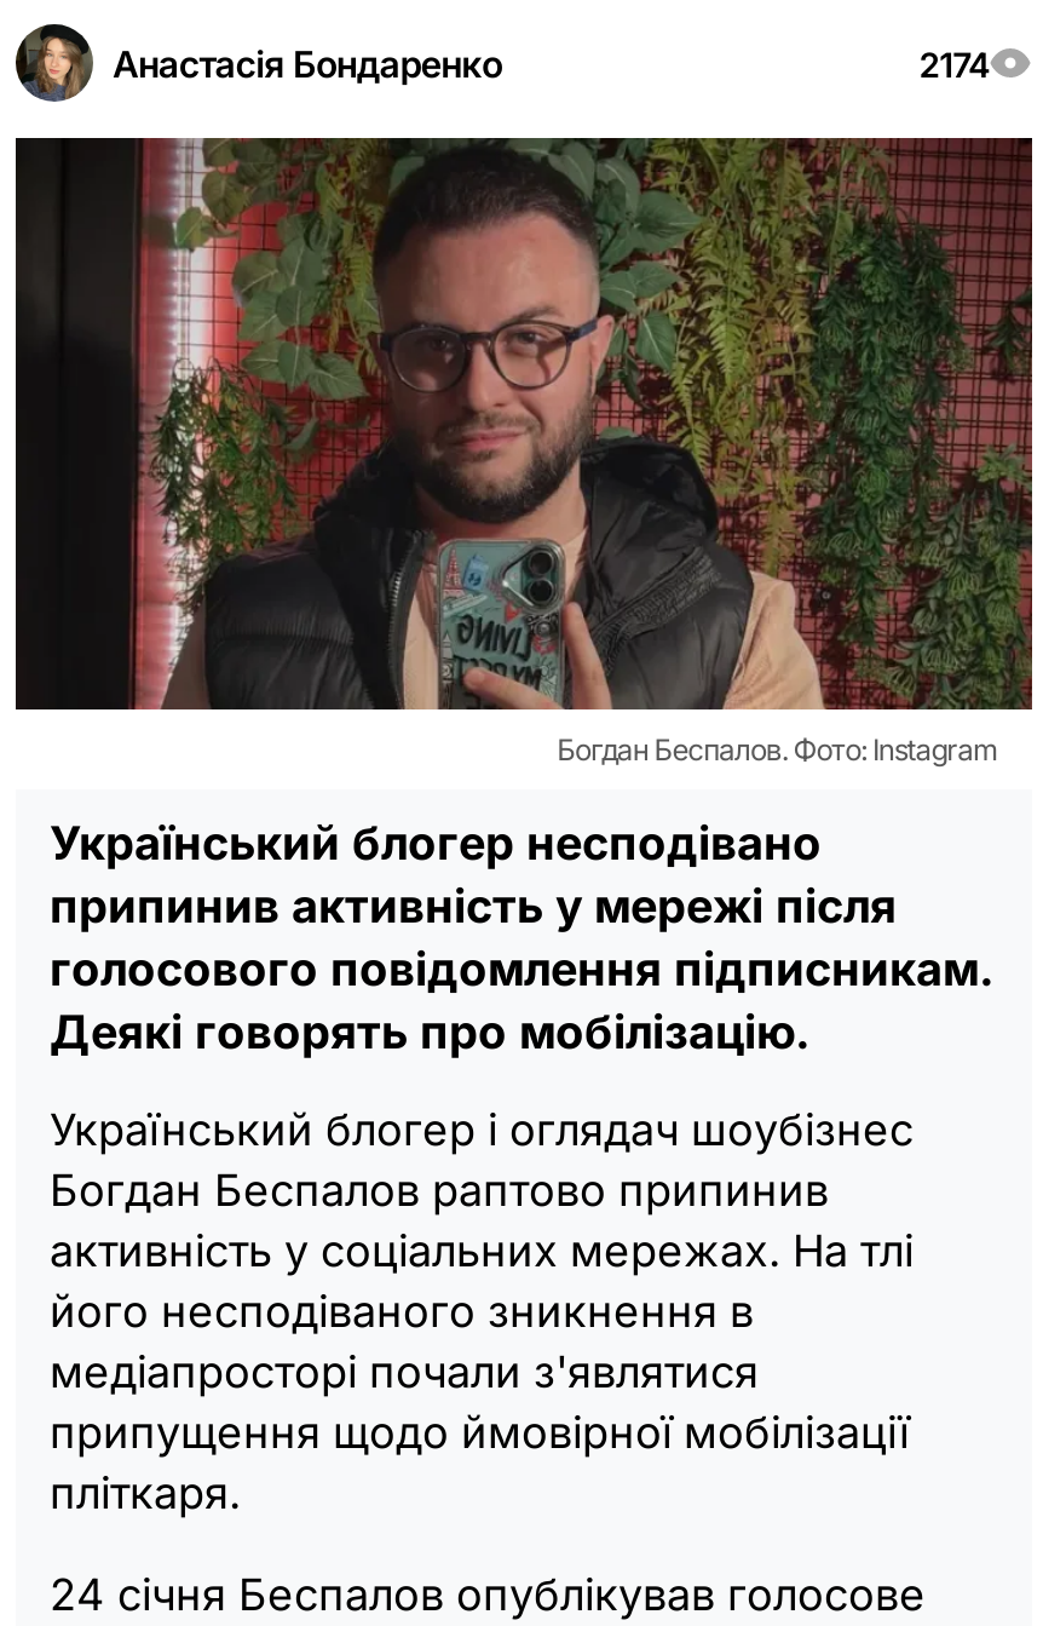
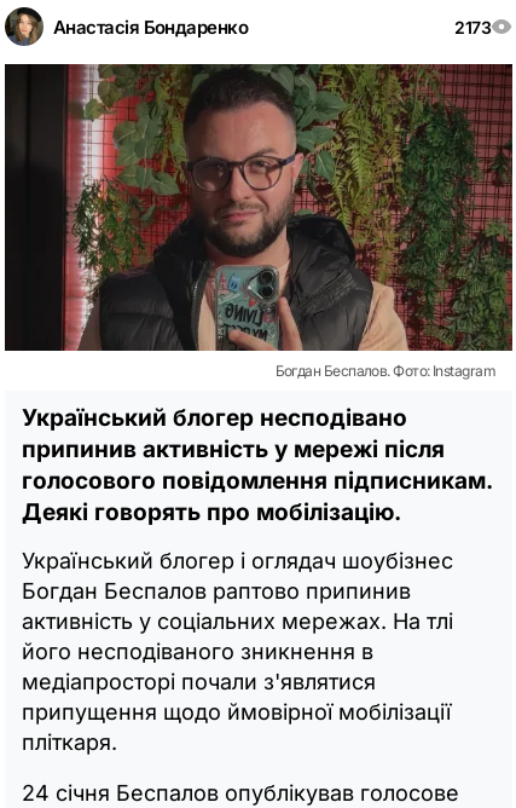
[919,42,989,84] 2174 -> [455,16,491,37] 2173

